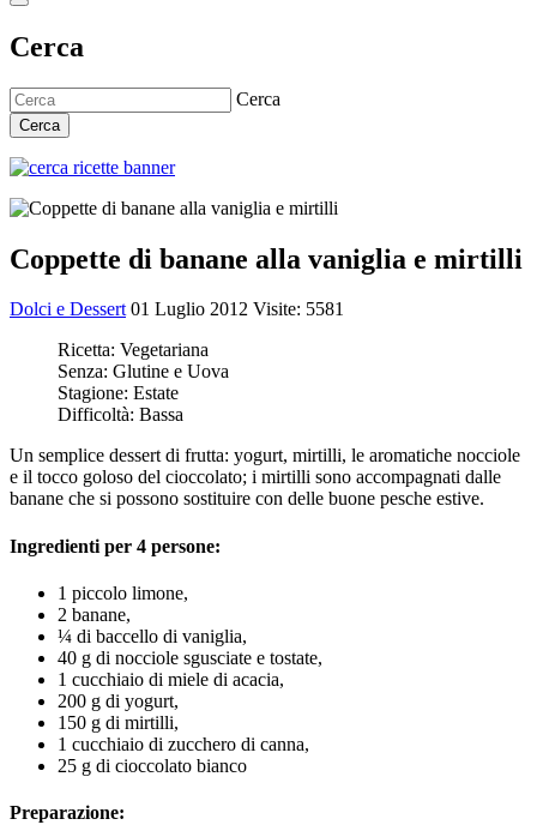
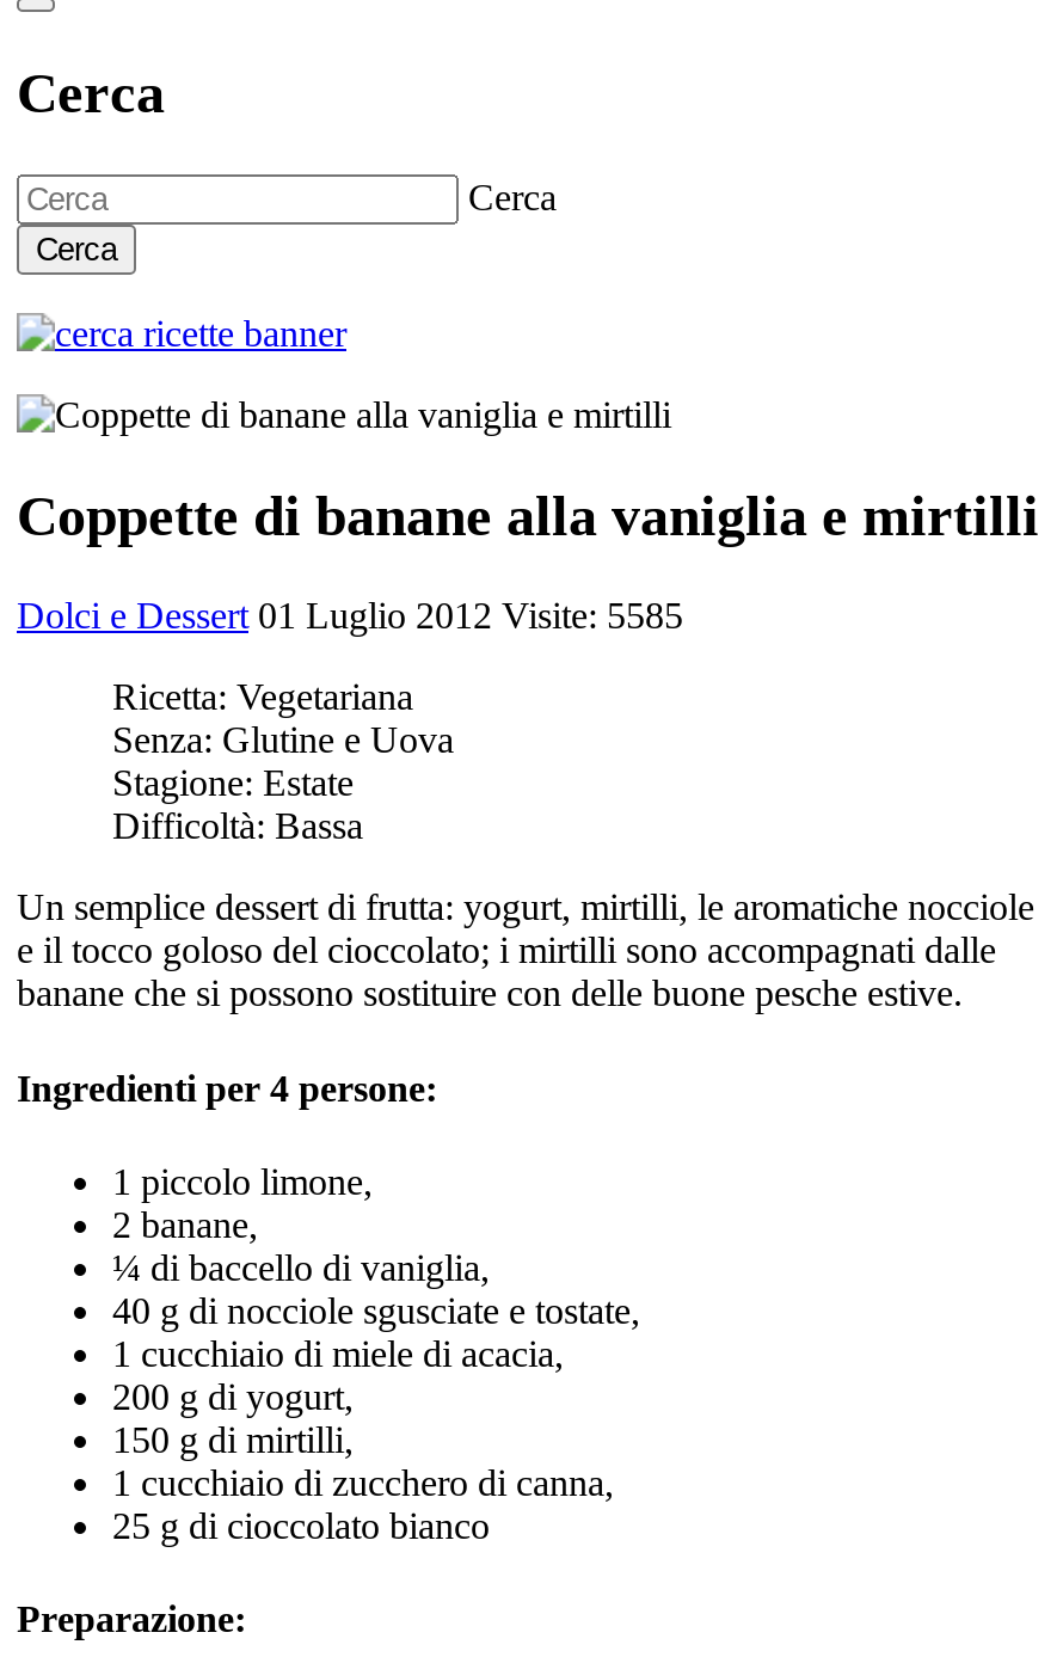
[10,299,344,319] Dolci e Dessert 01 Luglio 2012 Visite: 5581 -> [17,596,683,637] Dolci e Dessert 01 Luglio 2012 Visite: 5585

